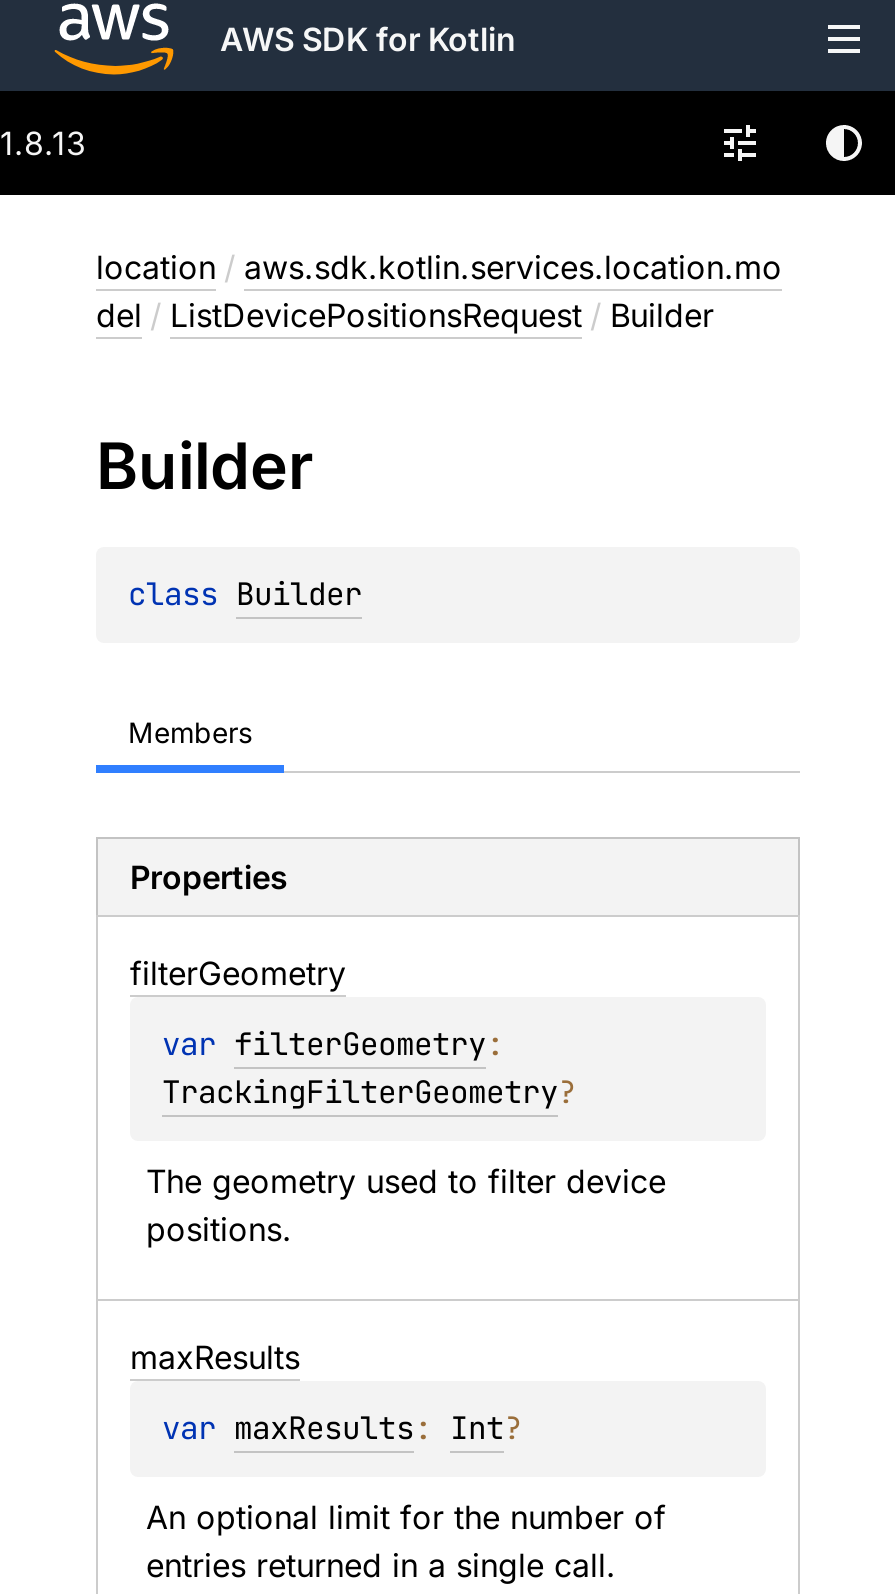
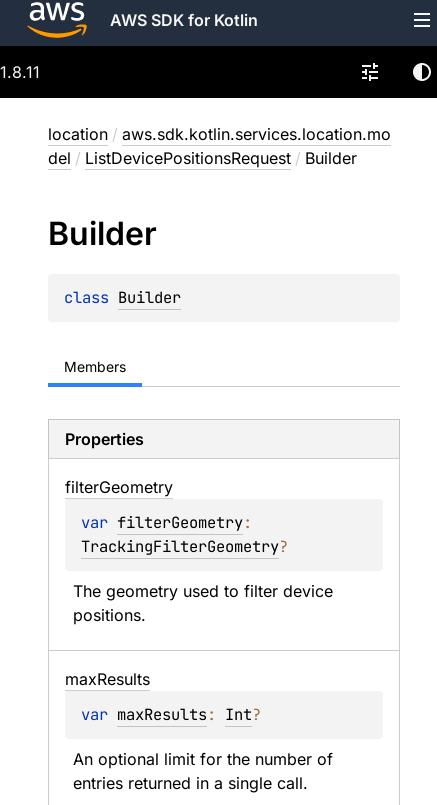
[0,123,86,163] 1.8.13 -> [0,62,40,82] 1.8.11

